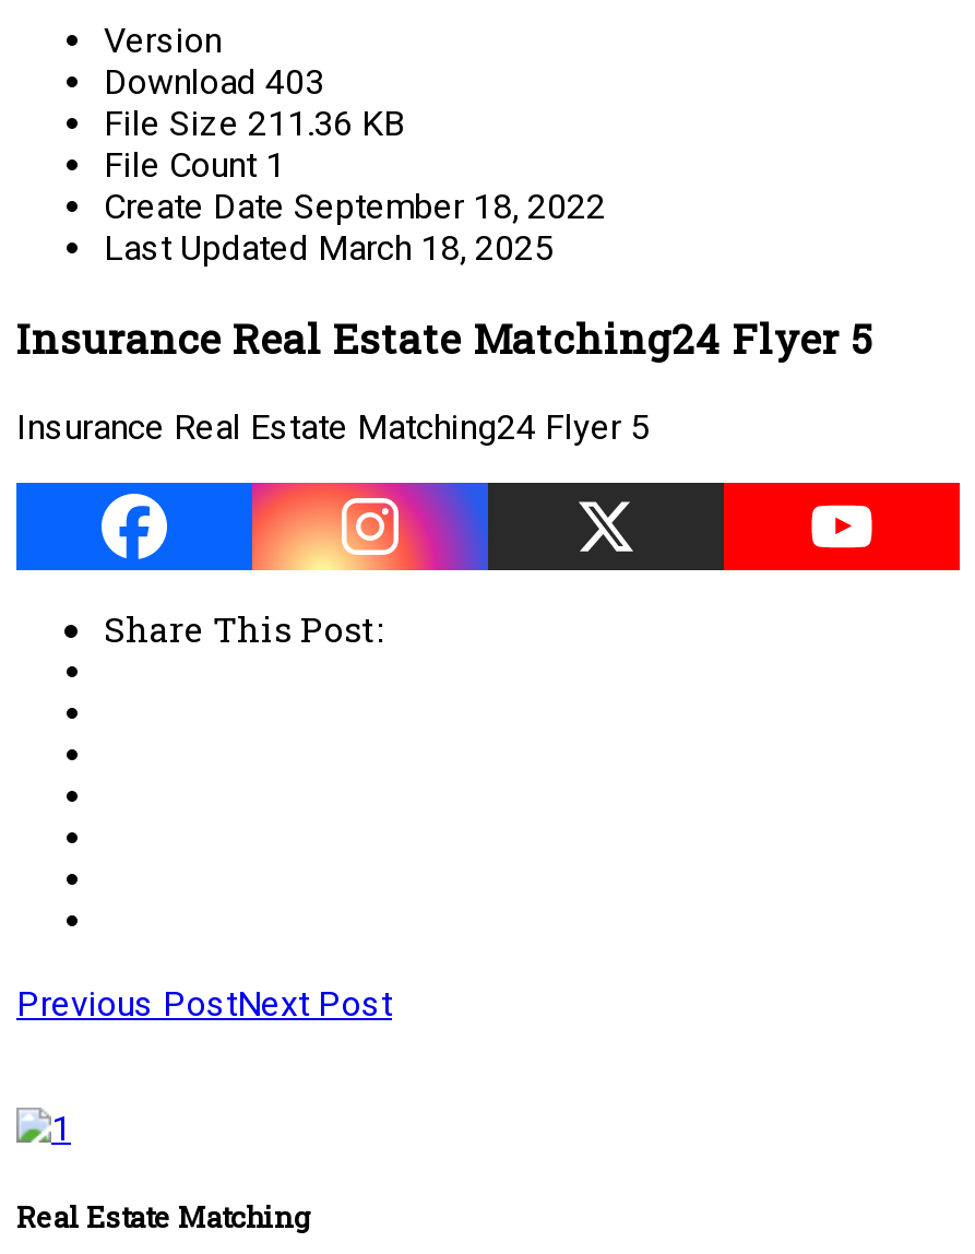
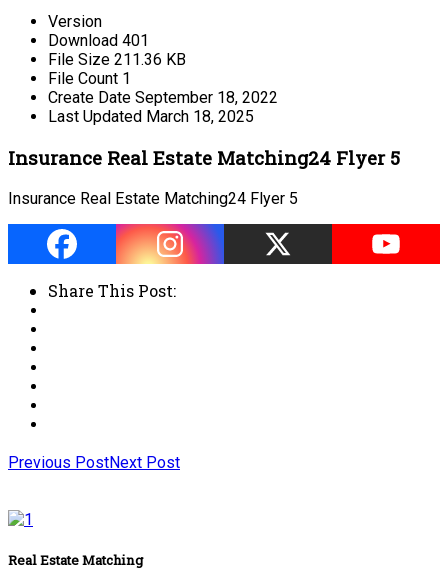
[104,62,324,104] Download 403 -> [48,31,149,50] Download 401

